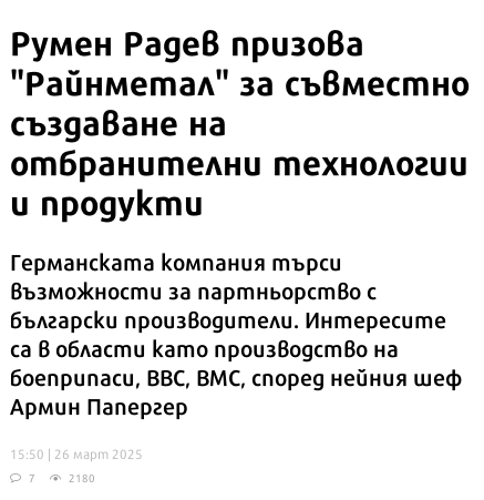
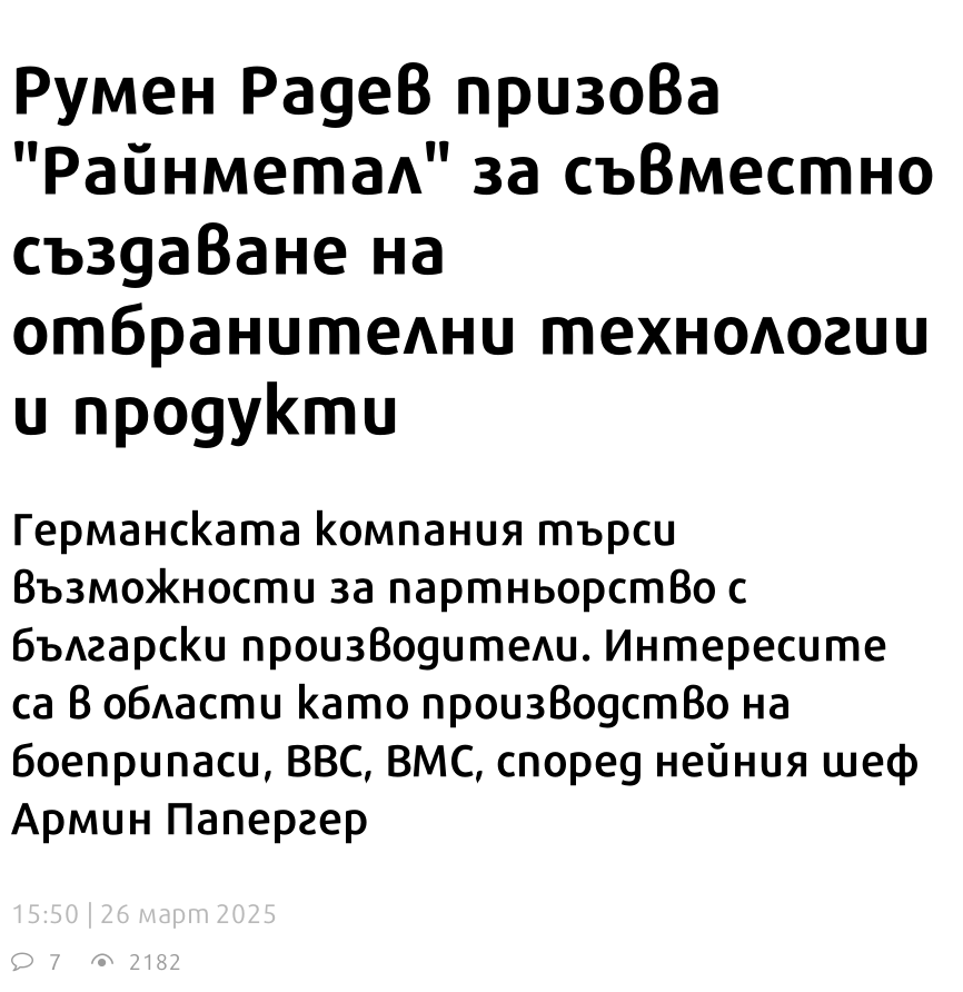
[25,469,95,485] 7 2180 -> [42,943,182,976] 7 2182

